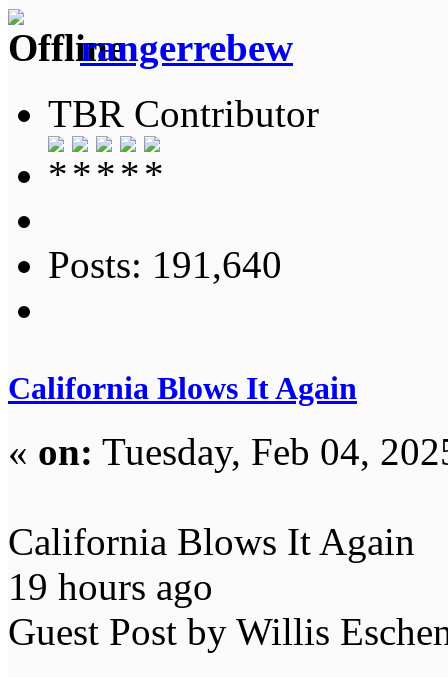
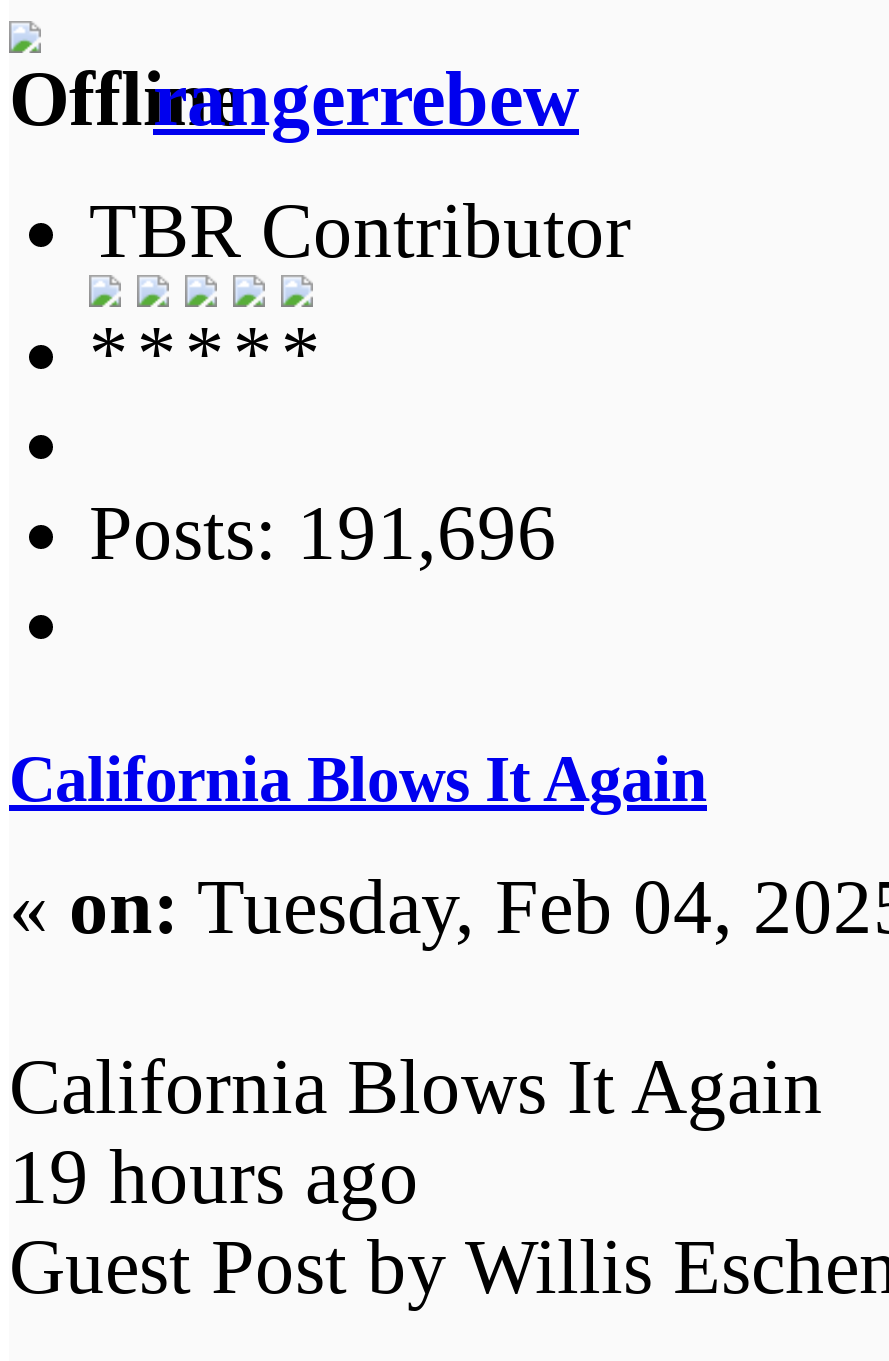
[48,243,282,286] Posts: 191,640 -> [89,489,557,575] Posts: 191,696

